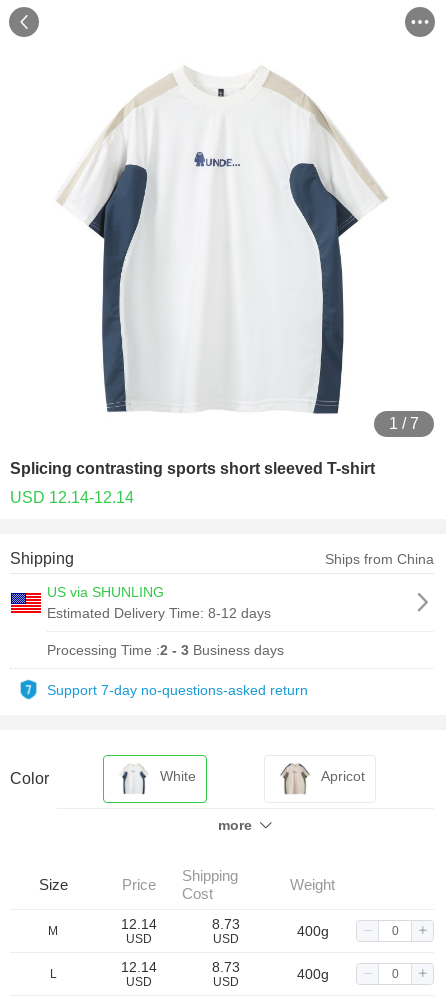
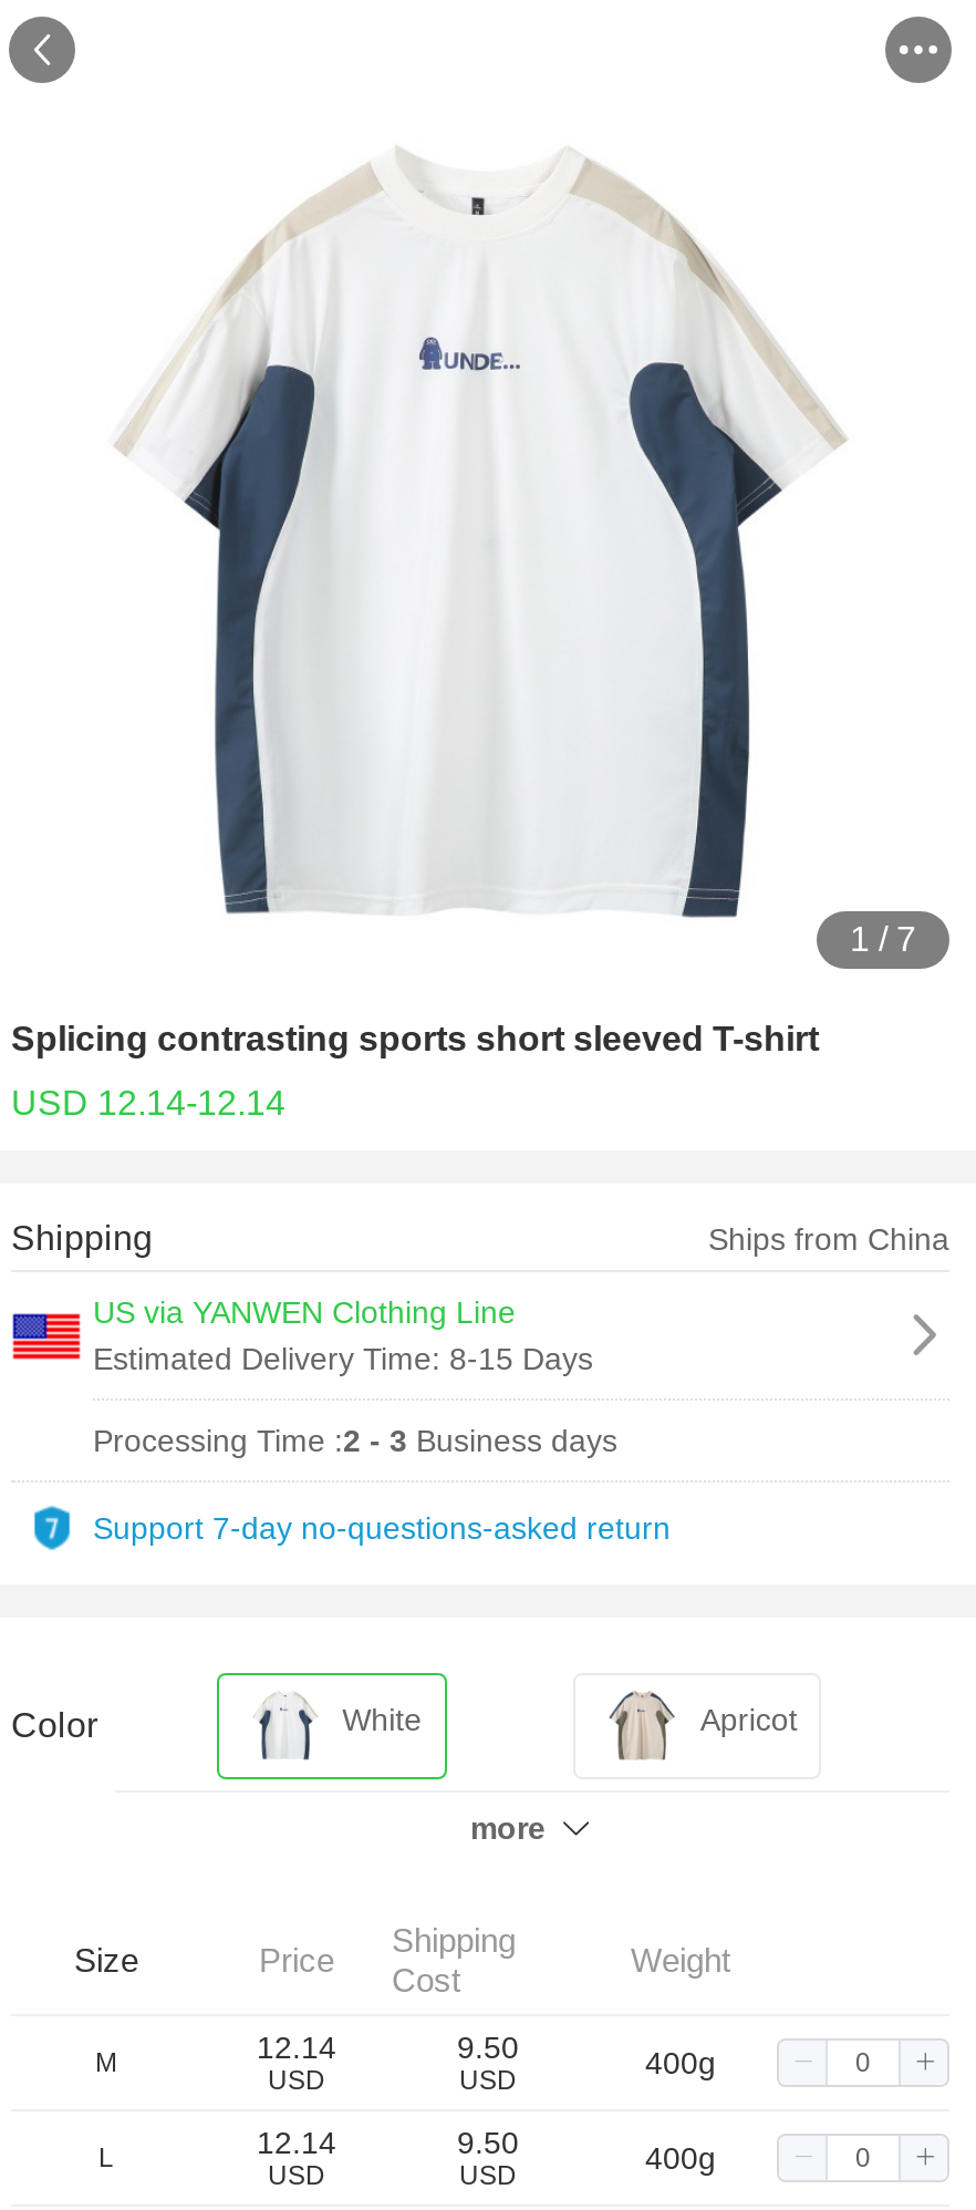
[47,584,271,621] US via SHUNLING | Estimated Delivery Time: 8-12 days -> [93,1294,593,1376] US via YANWEN Clothing Line | Estimated Delivery Time: 8-15 Days
[211,916,239,932] 8.73 -> [457,2030,519,2065] 9.50
[211,959,239,975] 8.73 -> [457,2125,519,2160] 9.50

